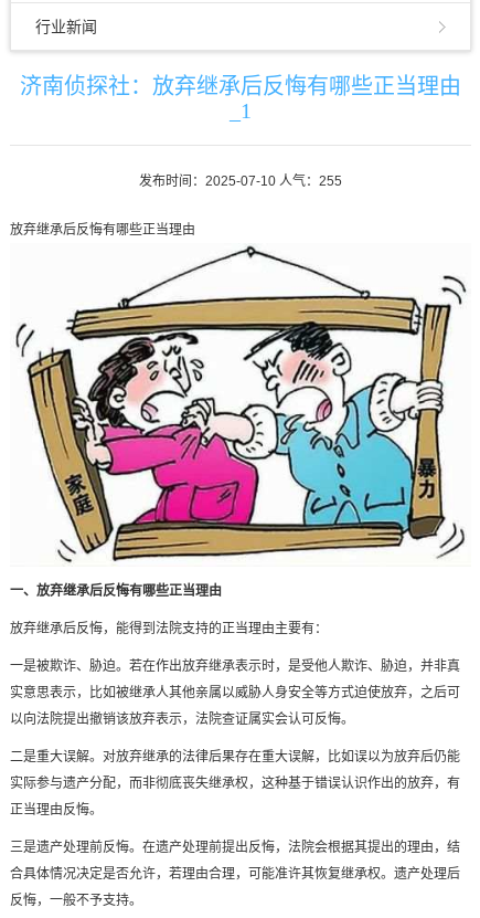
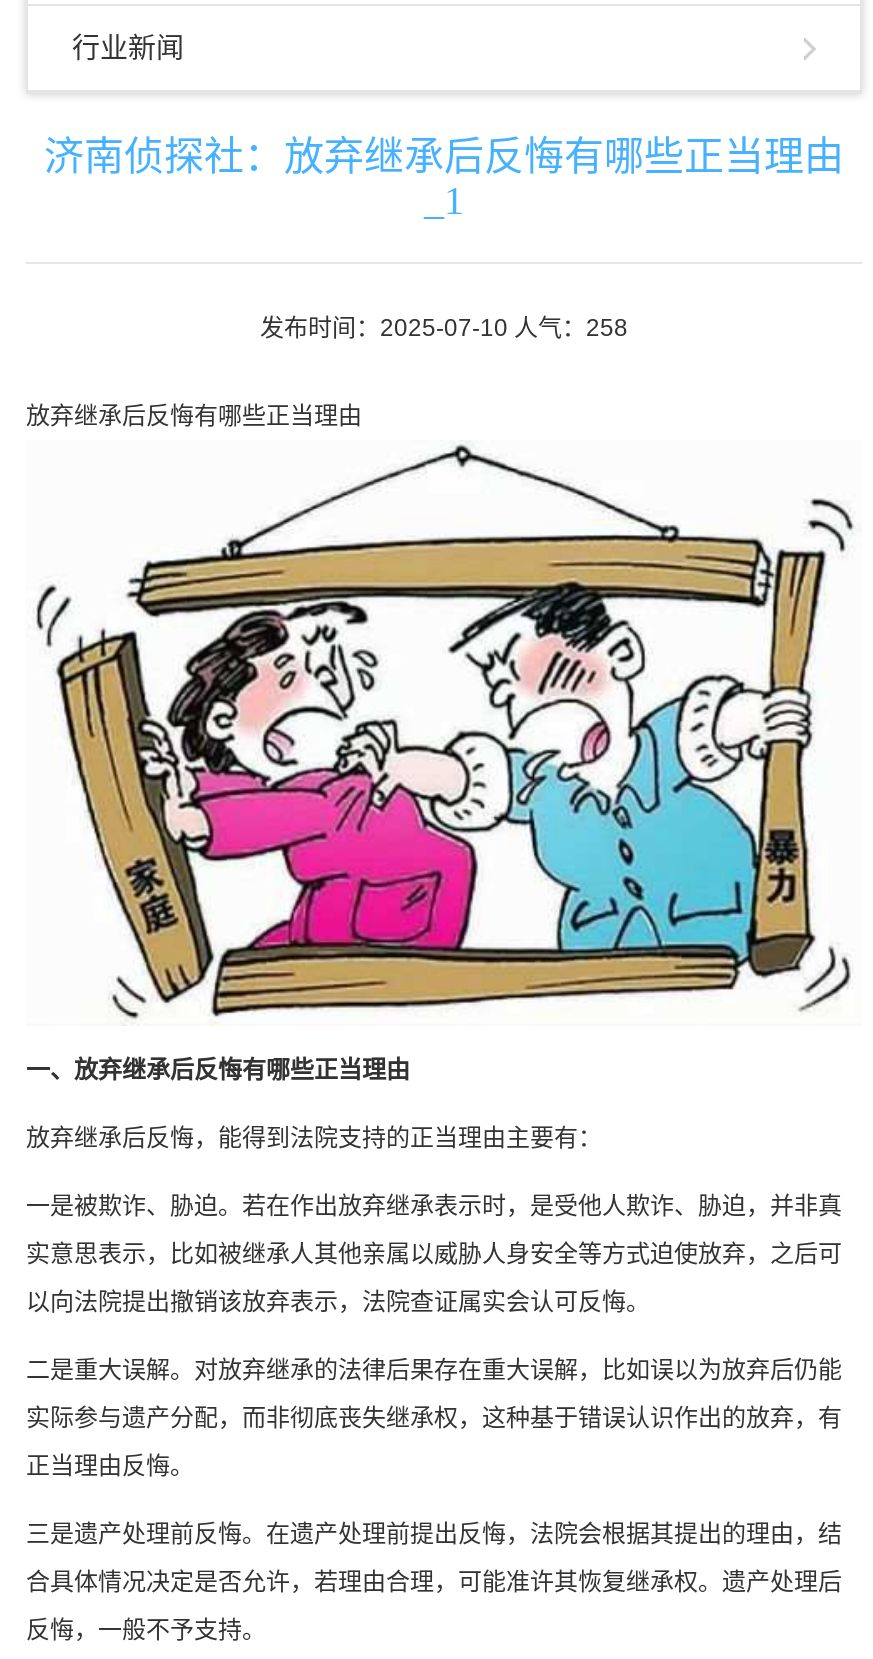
[139,173,342,189] 发布时间：2025-07-10 人气：255 -> [260,314,628,342] 发布时间：2025-07-10 人气：258

